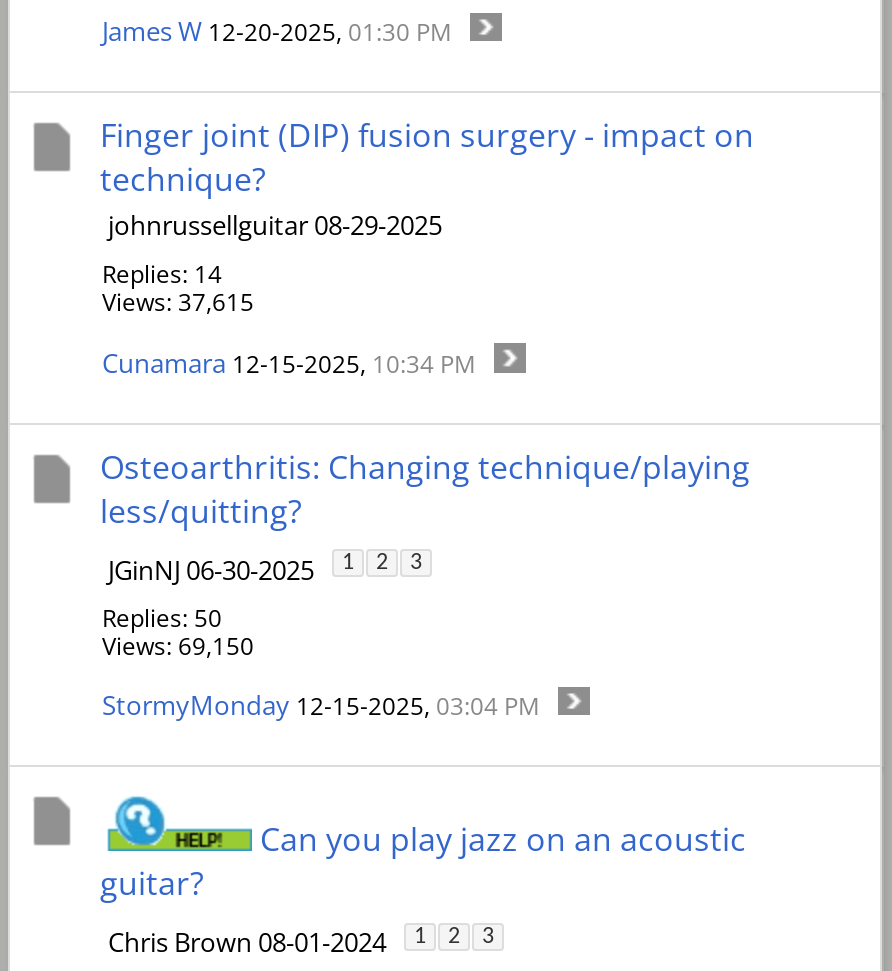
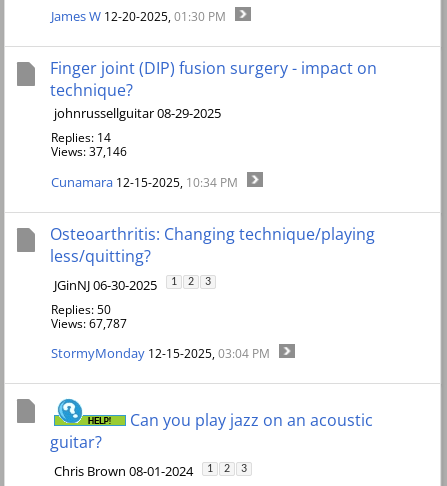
[102,285,254,319] Views: 37,615 -> [51,143,127,160] Views: 37,146
[102,629,254,663] Views: 69,150 -> [51,315,127,332] Views: 67,787

